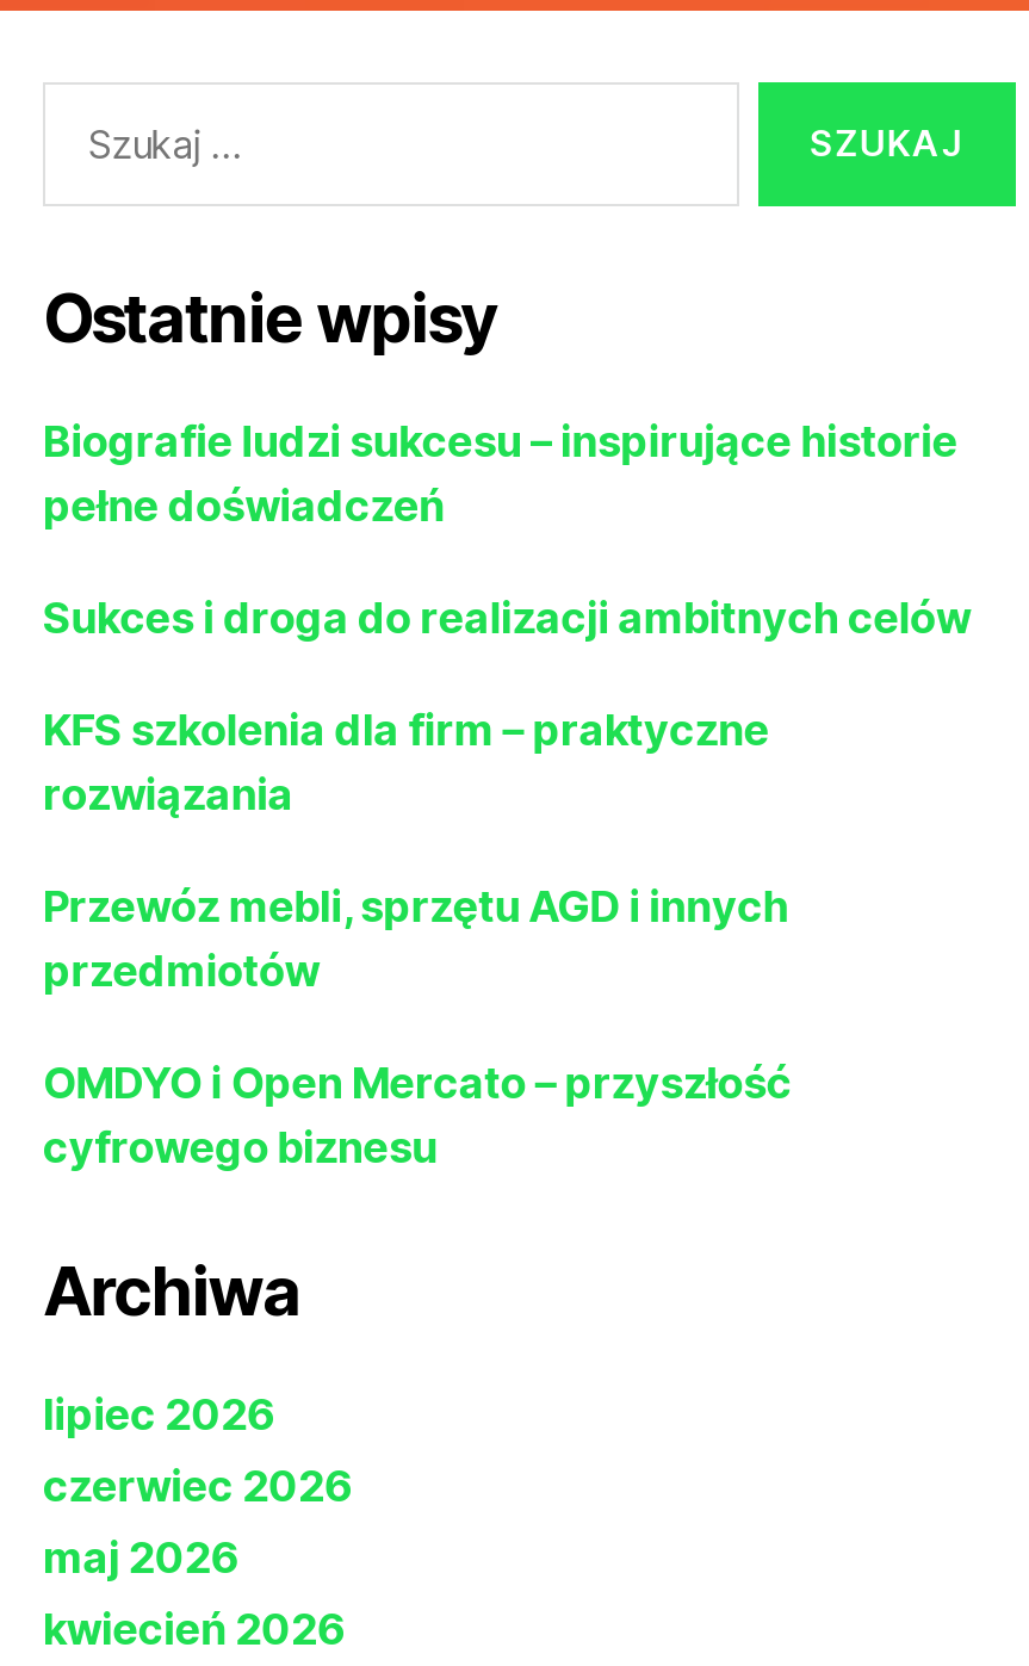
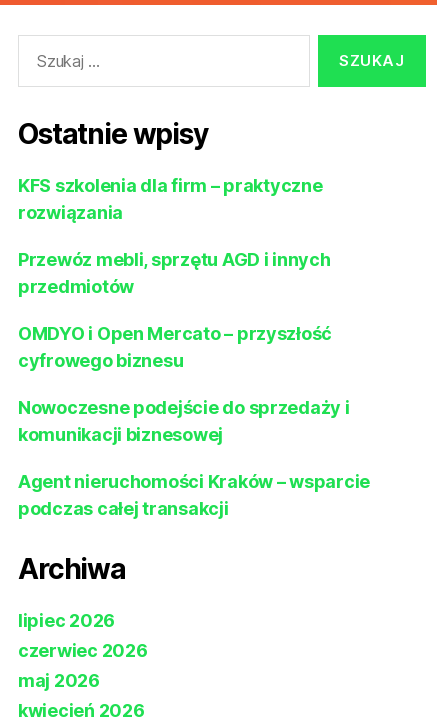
[43,415,971,642] Biografie ludzi sukcesu – inspirujące historie | pełne doświadczeń | Sukces i droga do realizacji ambitnych celów -> none
moved [43,704,792,1171] -> [18,174,332,370]: KFS szkolenia dla firm – praktyczne | rozwiązania | Przewóz mebli, sprzętu AGD i innych | przedmiotów | OMDYO i Open Mercato – przyszłość | cyfrowego biznesu
none -> [18,396,370,518] Nowoczesne podejście do sprzedaży i | komunikacji biznesowej | Agent nieruchomości Kraków – wsparcie | podczas całej transakcji

